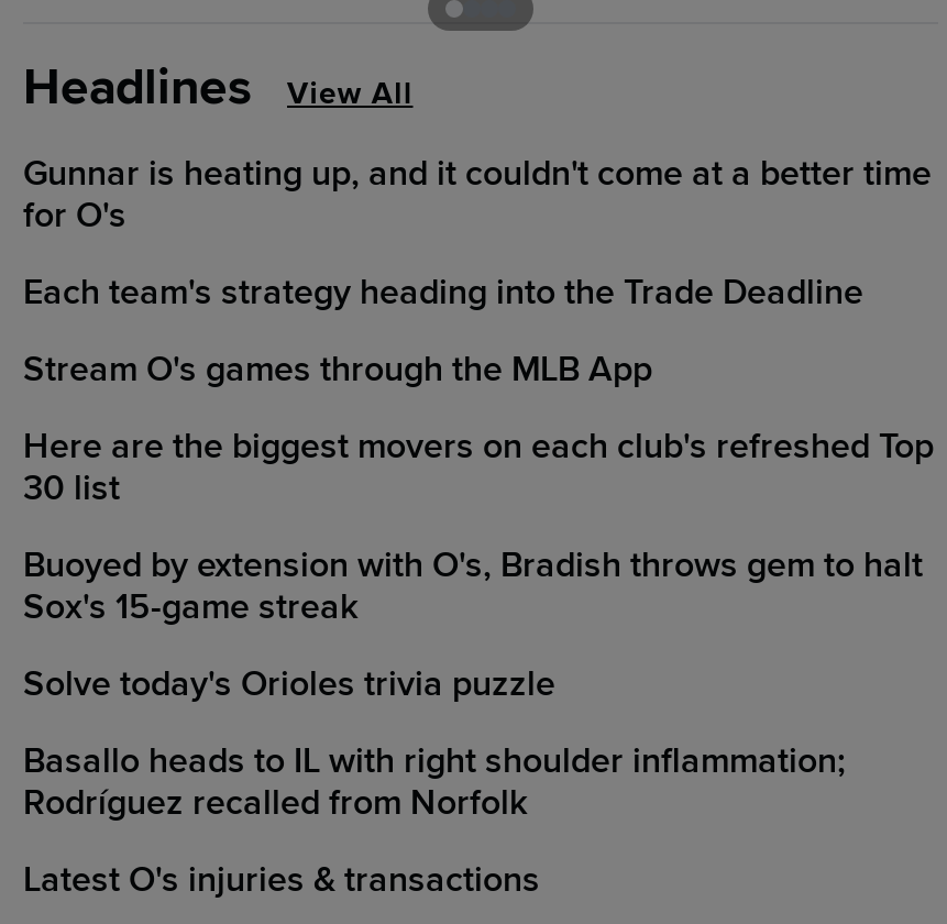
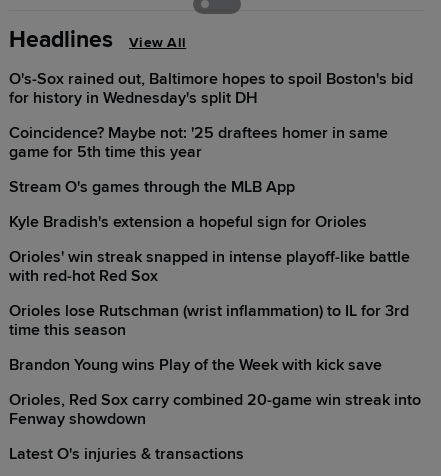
[23,152,932,238] Gunnar is heating up, and it couldn't come at a better time | for O's -> [9,69,413,108] O's-Sox rained out, Baltimore hopes to spoil Boston's bid | for history in Wednesday's split DH
[23,271,863,315] Each team's strategy heading into the Trade Deadline -> [9,123,388,162] Coincidence? Maybe not: '25 draftees homer in same | game for 5th time this year
[23,425,934,825] Here are the biggest movers on each club's refreshed Top | 30 list | Buoyed by extension with O's, Bradish throws gem to halt | Sox's 15-game streak | Solve today's Orioles trivia puzzle | Basallo heads to IL with right shoulder inflammation; | Rodríguez recalled from Norfolk -> [9,212,421,429] Kyle Bradish's extension a hopeful sign for Orioles | Orioles' win streak snapped in intense playoff-like battle | with red-hot Red Sox | Orioles lose Rutschman (wrist inflammation) to IL for 3rd | time this season | Brandon Young wins Play of the Week with kick save | Orioles, Red Sox carry combined 20-game win streak into | Fenway showdown

